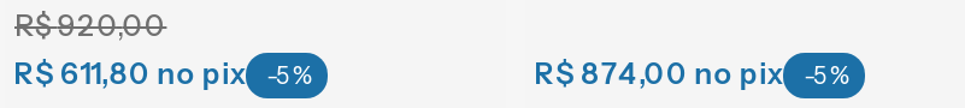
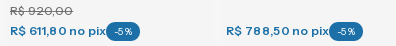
[535,55,846,91] R$ 874,00 no pix -5% -> [226,23,355,38] R$ 788,50 no pix -5%

